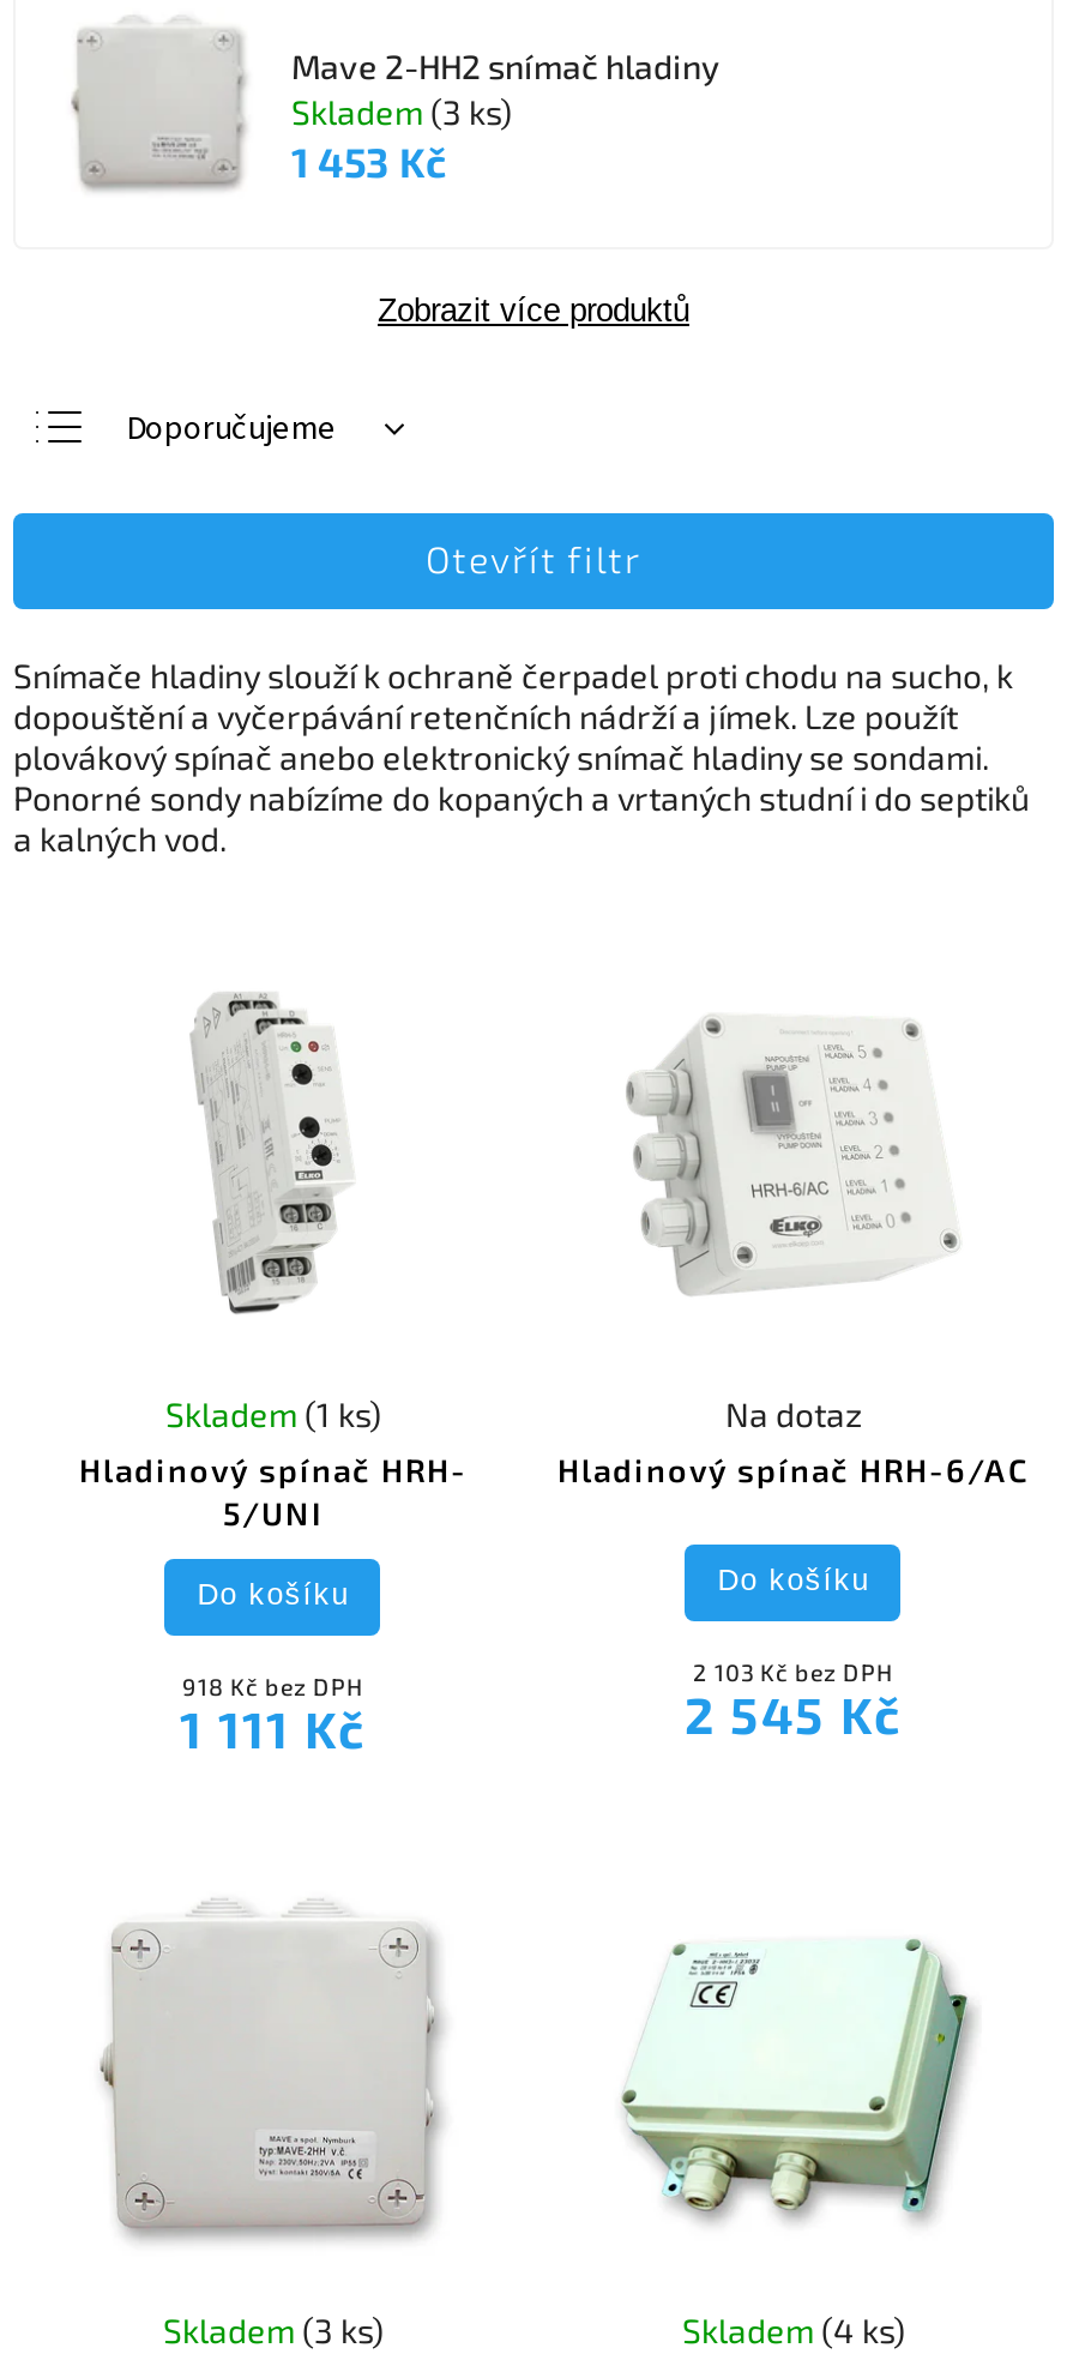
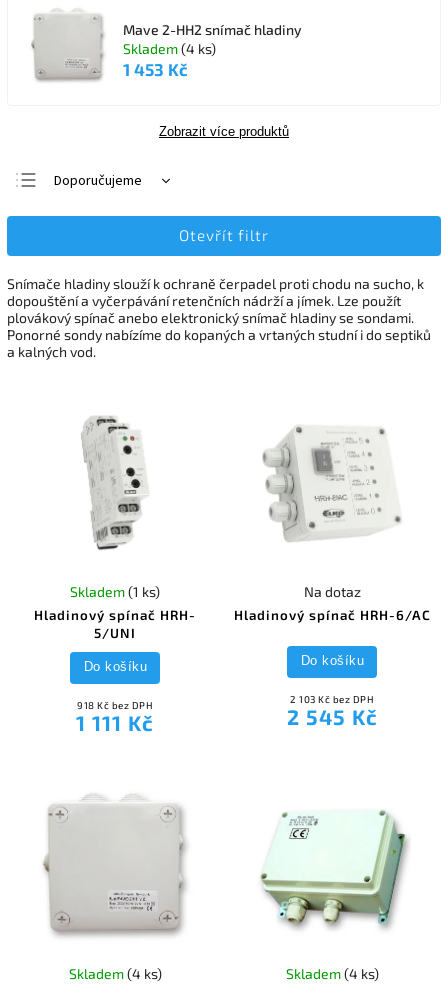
[291,90,512,131] Skladem (3 ks) -> [123,39,216,56] Skladem (4 ks)
[163,2310,384,2351] Skladem (3 ks) -> [69,965,162,982] Skladem (4 ks)

